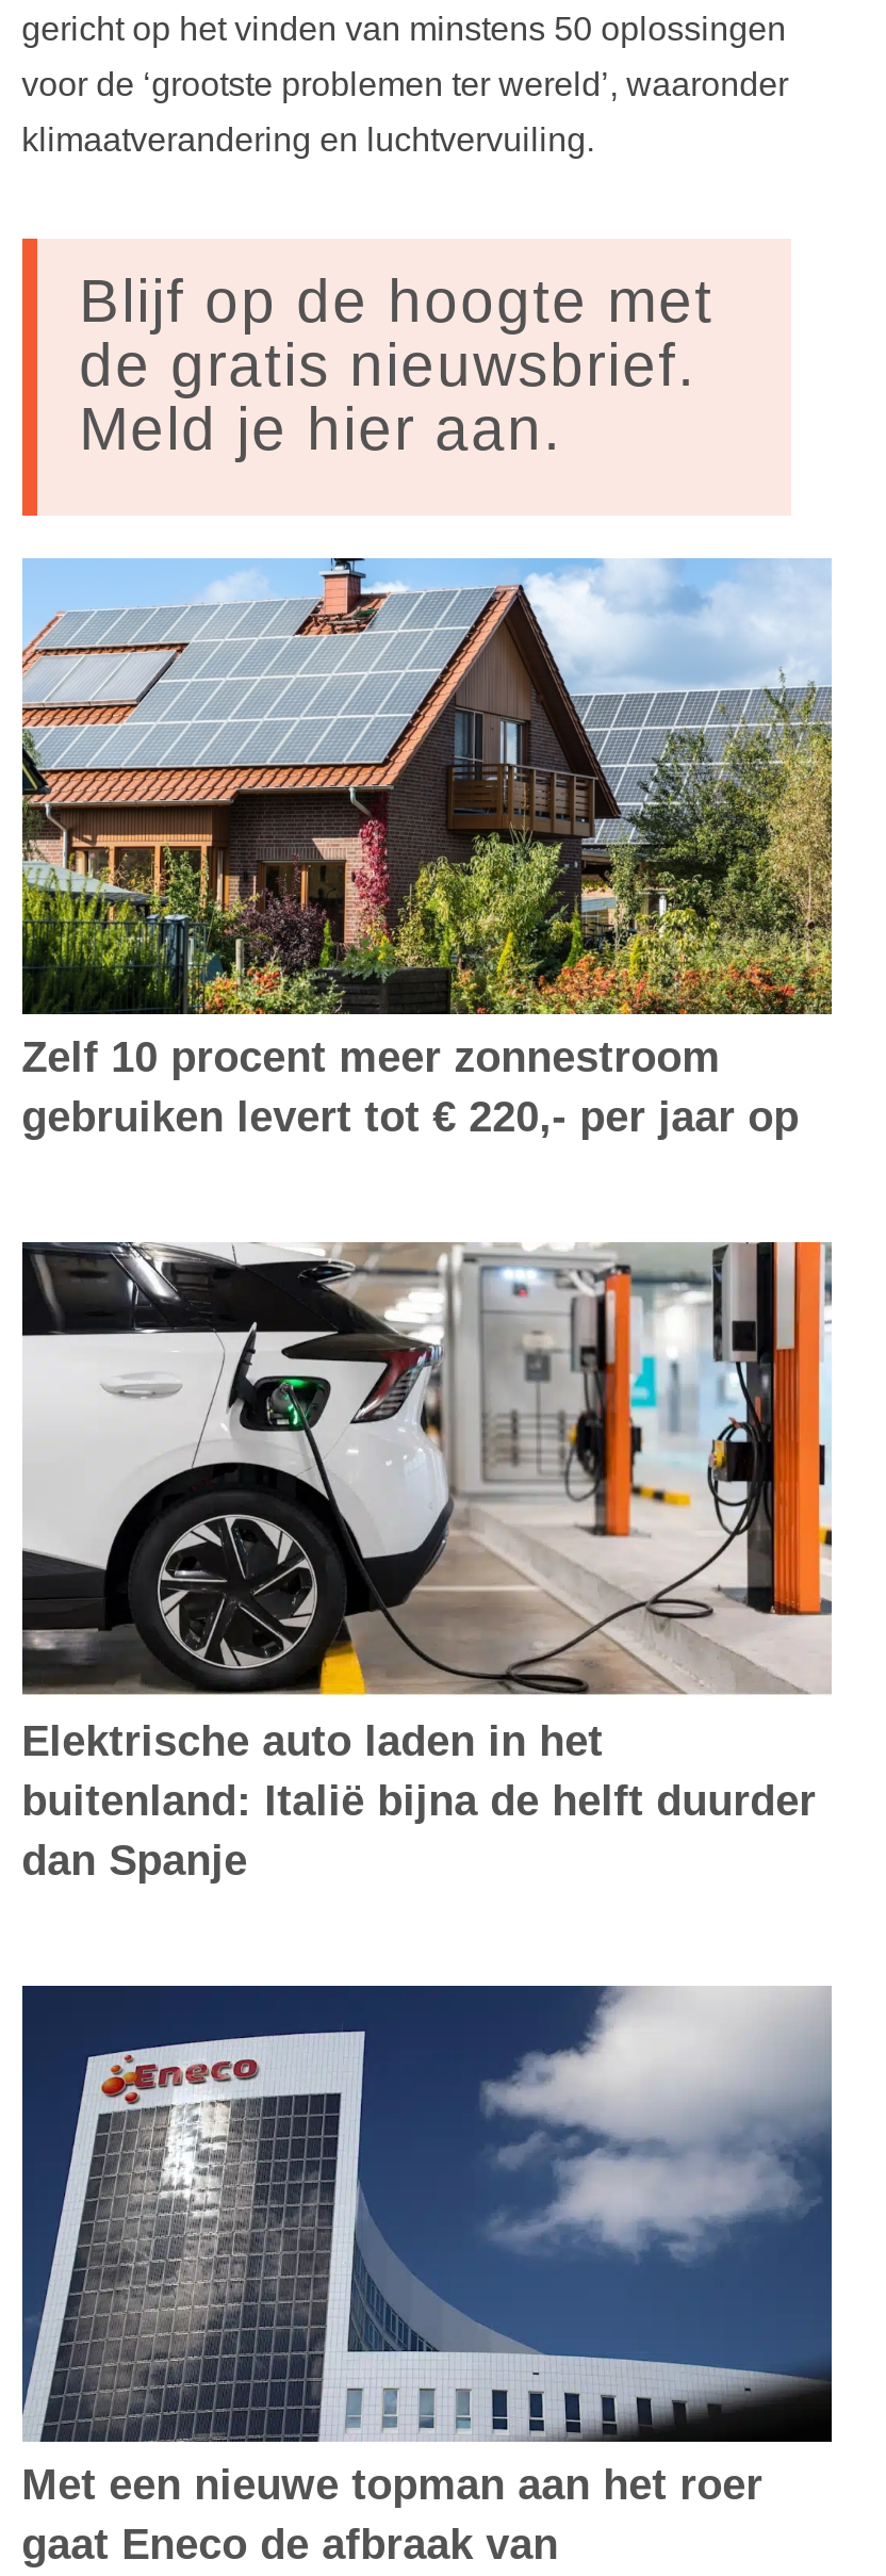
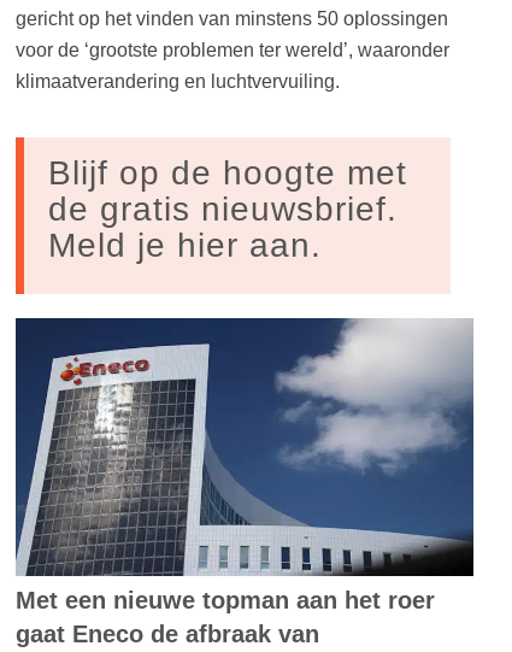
[20,558,834,1140] [image] | Zelf 10 procent meer zonnestroom | gebruiken levert tot € 220,- per jaar op -> none
[20,1240,834,1884] [image] | Elektrische auto laden in het | buitenland: Italië bijna de helft duurder | dan Spanje -> none

